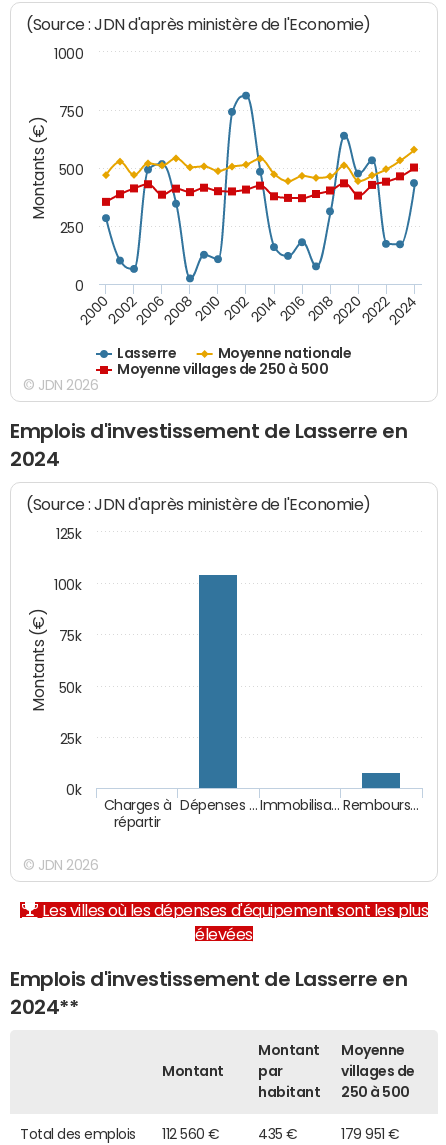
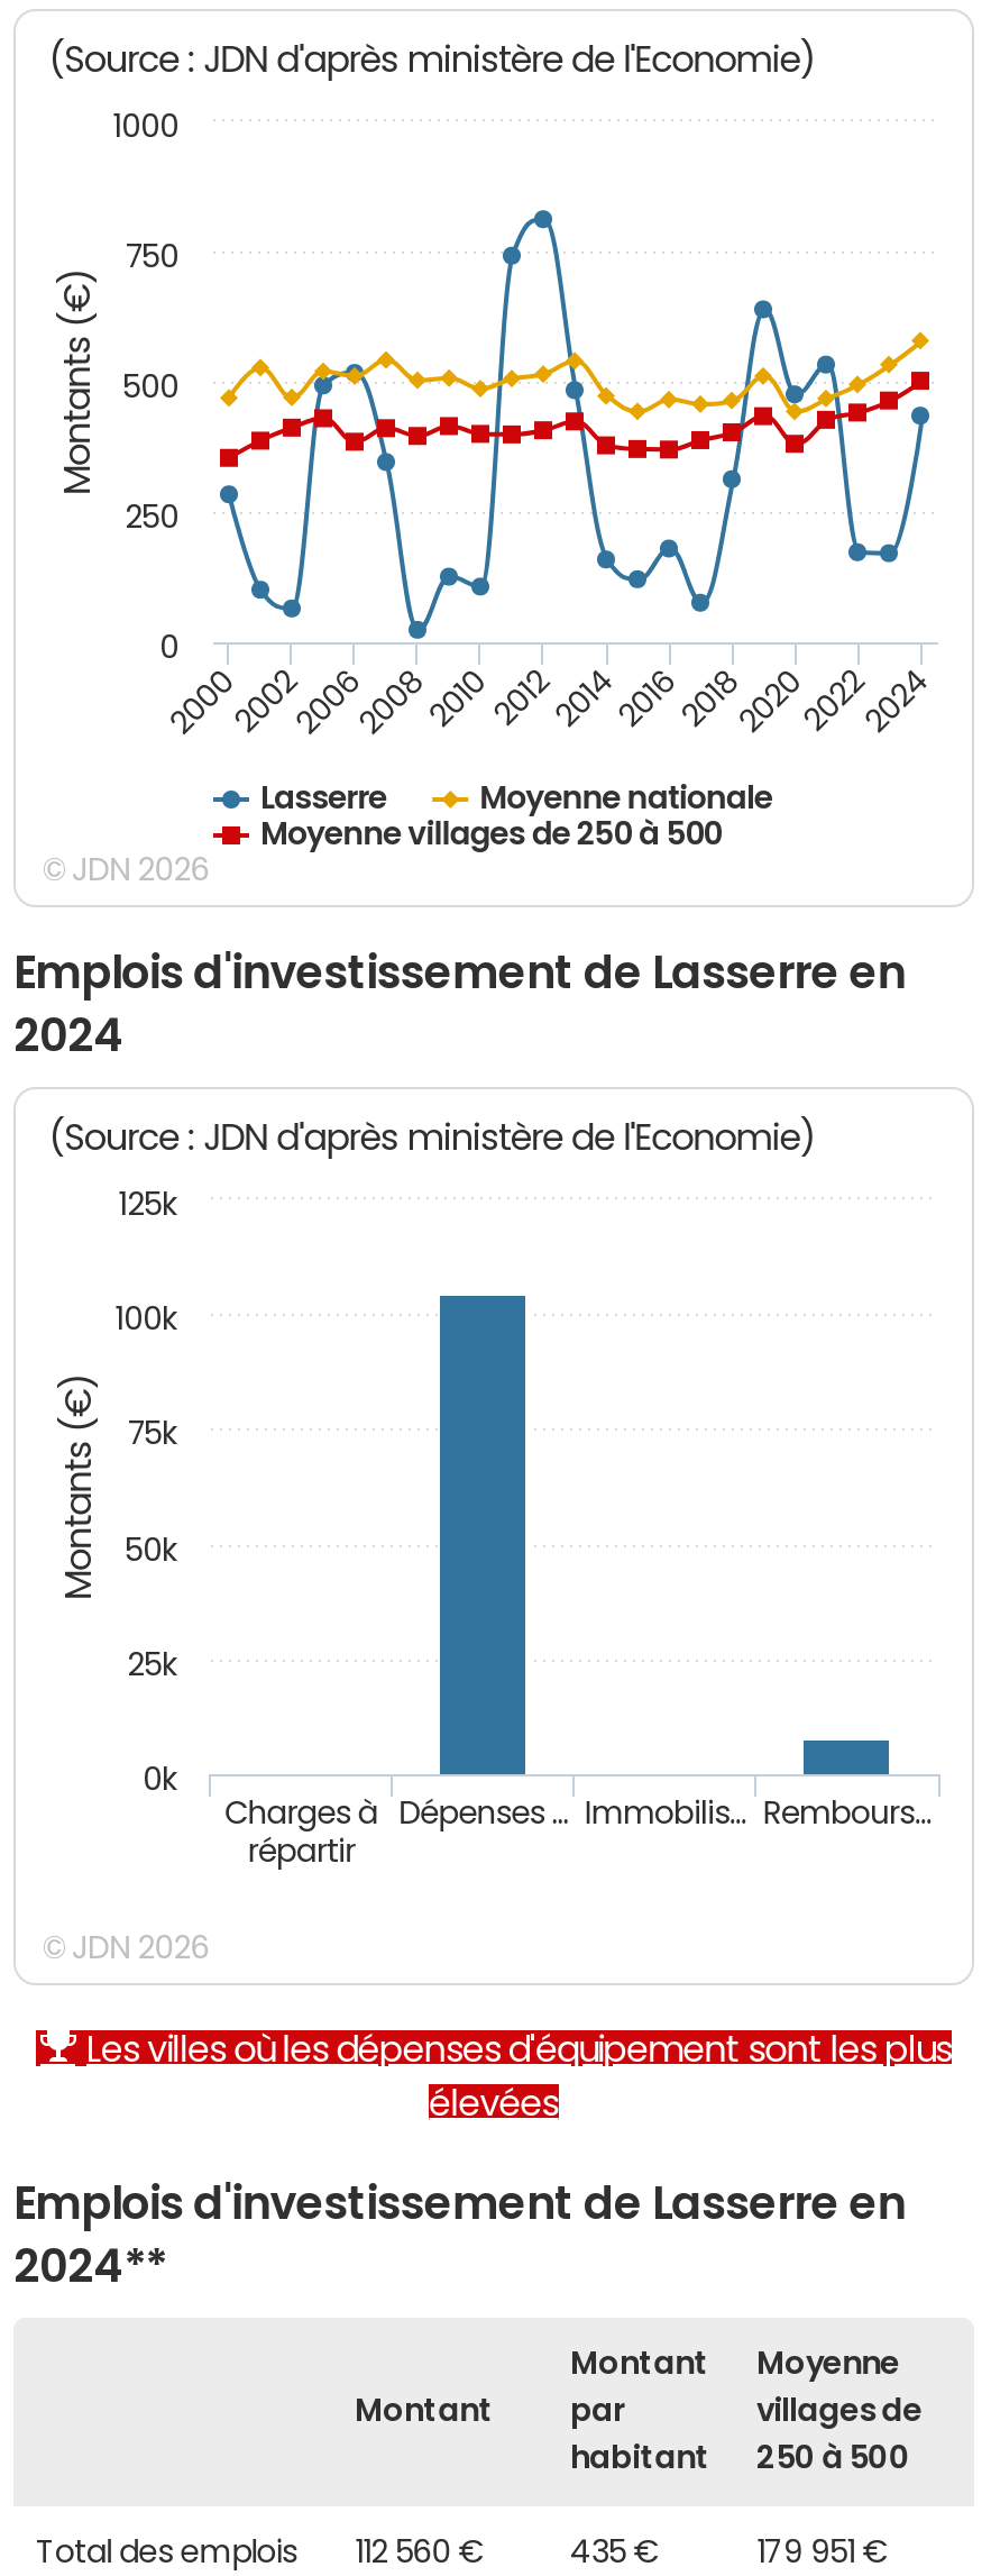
[180,798,419,814] Dépenses … Immobilisa… Rembours… -> [399,1797,932,1831] Dépenses … Immobilis… Rembours…

